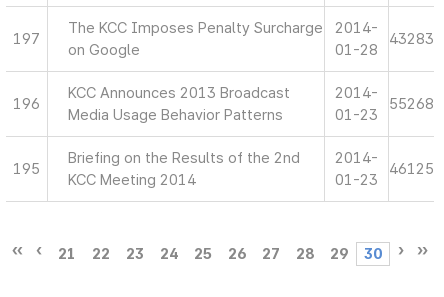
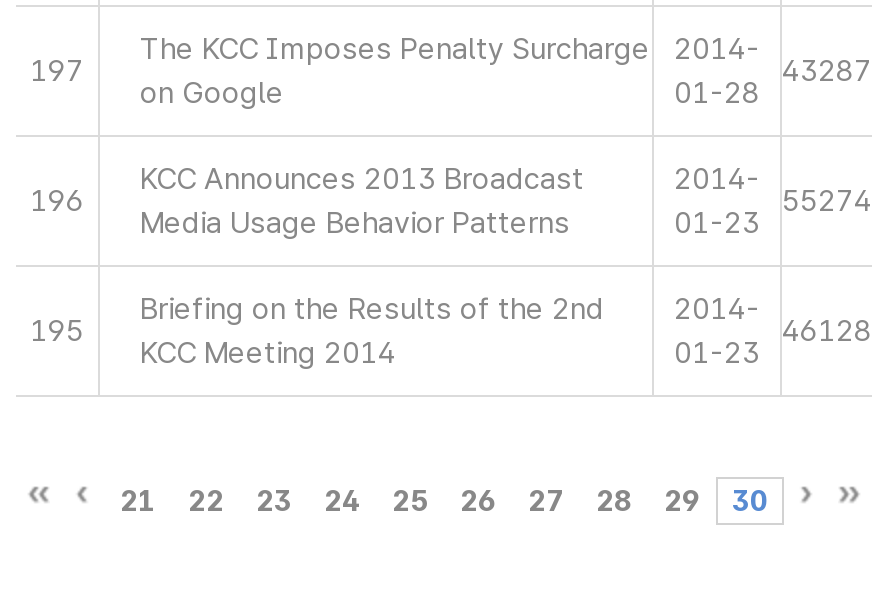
[389,30,434,48] 43283 -> [782,53,872,89] 43287
[389,95,434,113] 55268 -> [782,183,872,219] 55274
[389,160,434,178] 46125 -> [782,313,872,349] 46128

